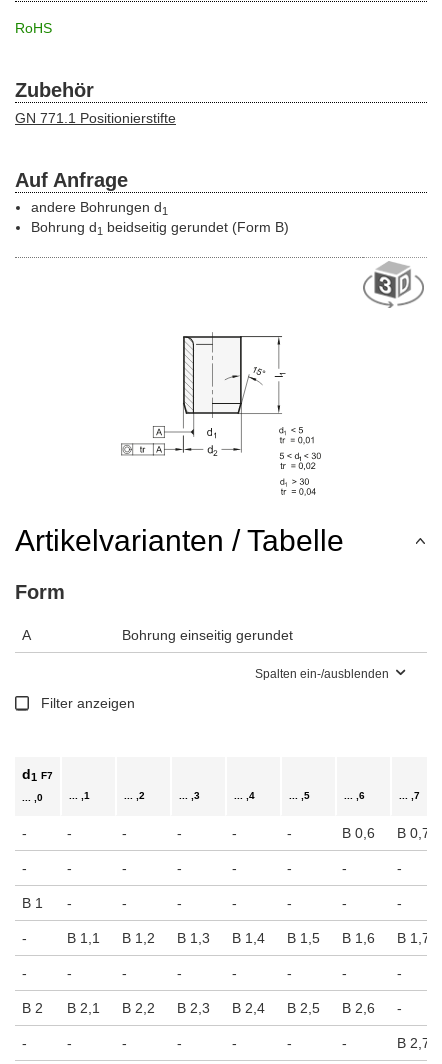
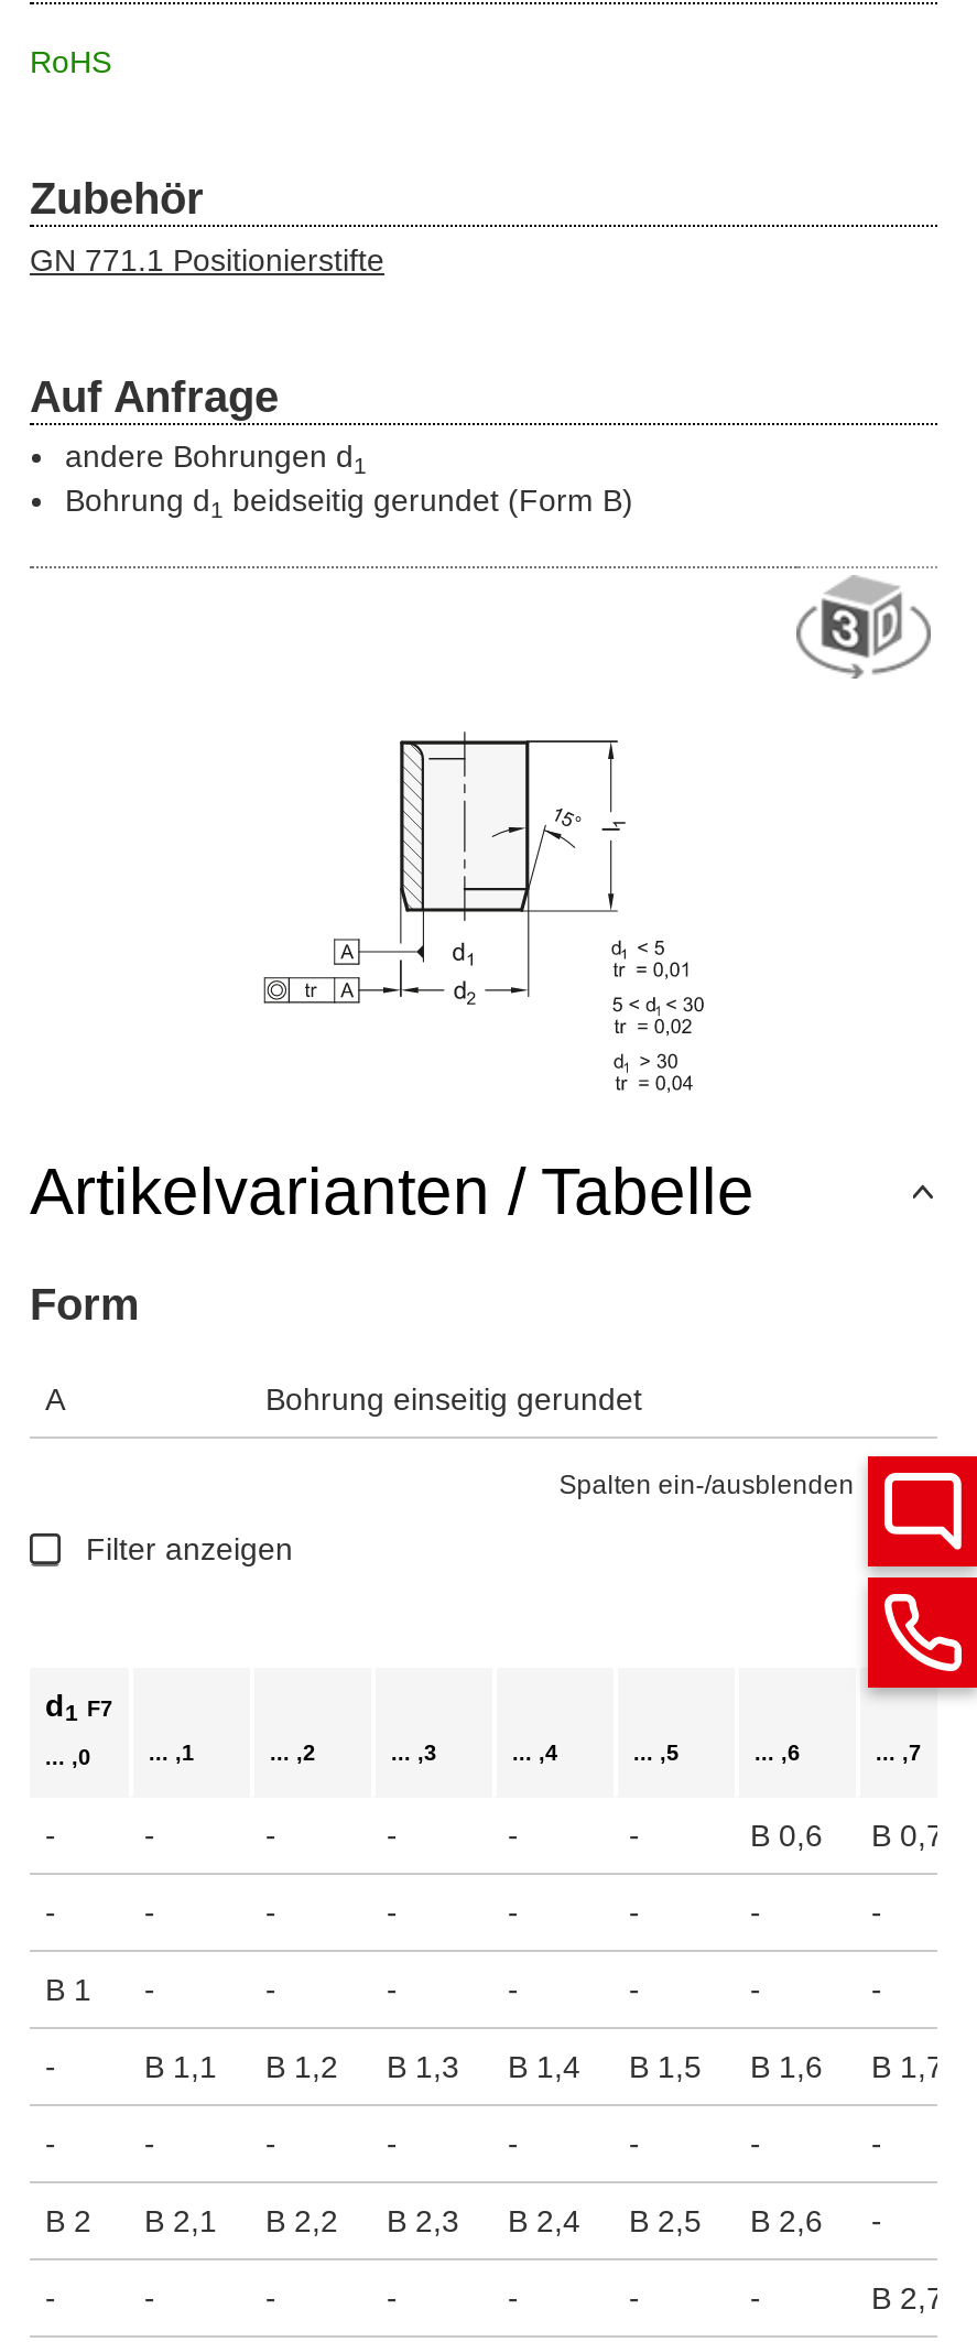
none -> [862,1454,970,1696] [image]

